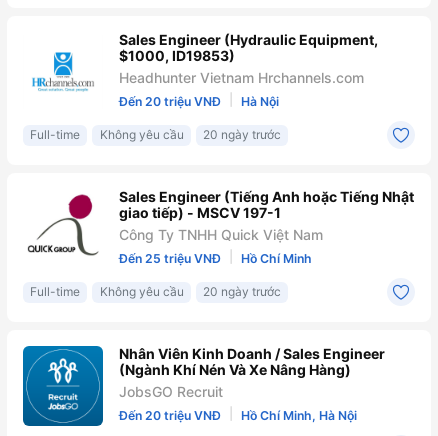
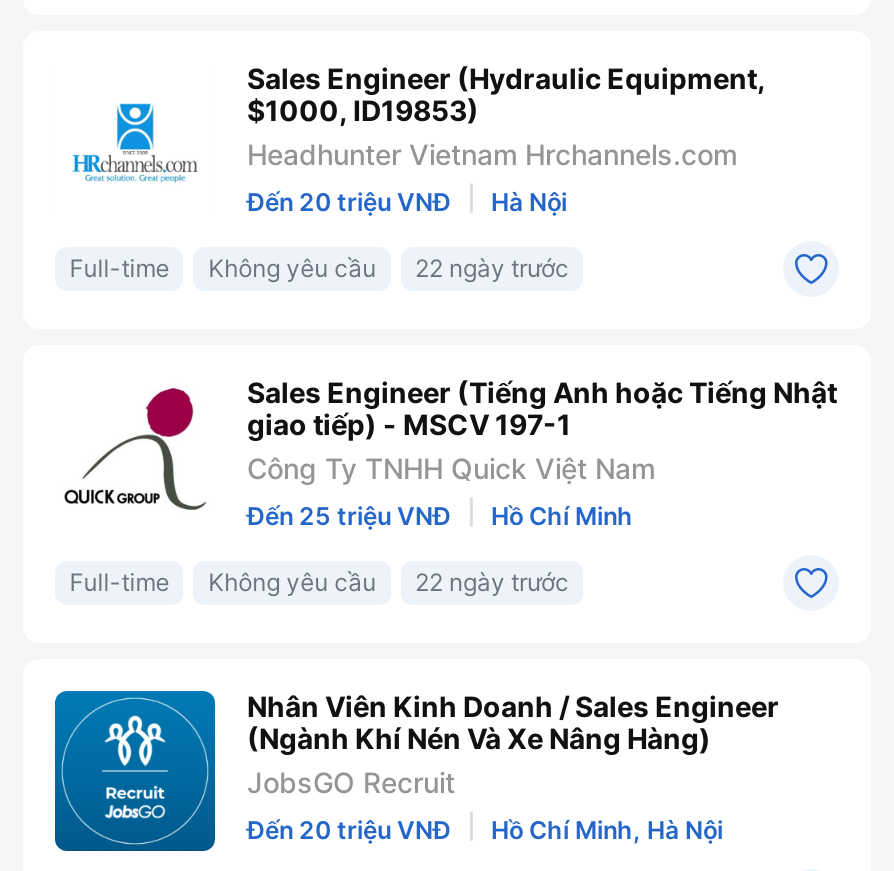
[30,127,281,142] Full-time Không yêu cầu 20 ngày trước -> [69,254,569,284] Full-time Không yêu cầu 22 ngày trước
[30,284,281,299] Full-time Không yêu cầu 20 ngày trước -> [69,568,569,598] Full-time Không yêu cầu 22 ngày trước

